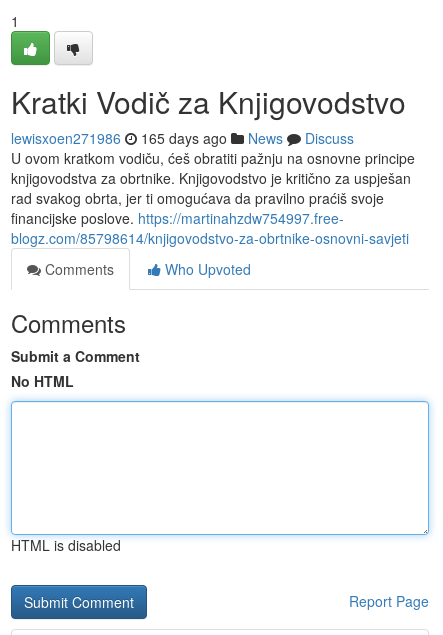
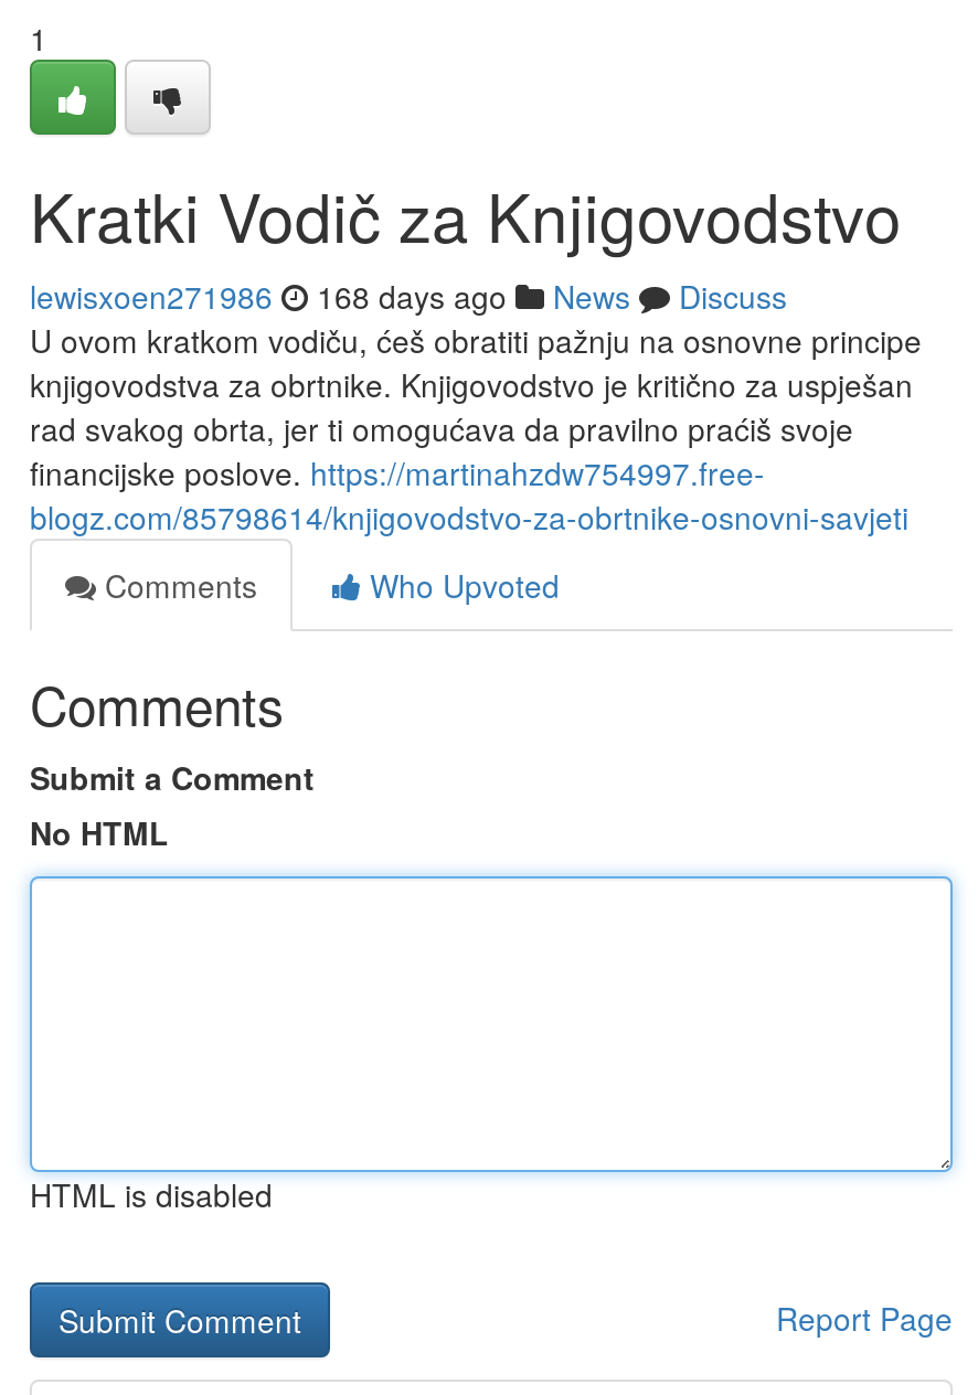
[11,128,354,148] lewisxoen271986 165 days ago News Discuss -> [30,274,787,318] lewisxoen271986 168 days ago News Discuss

